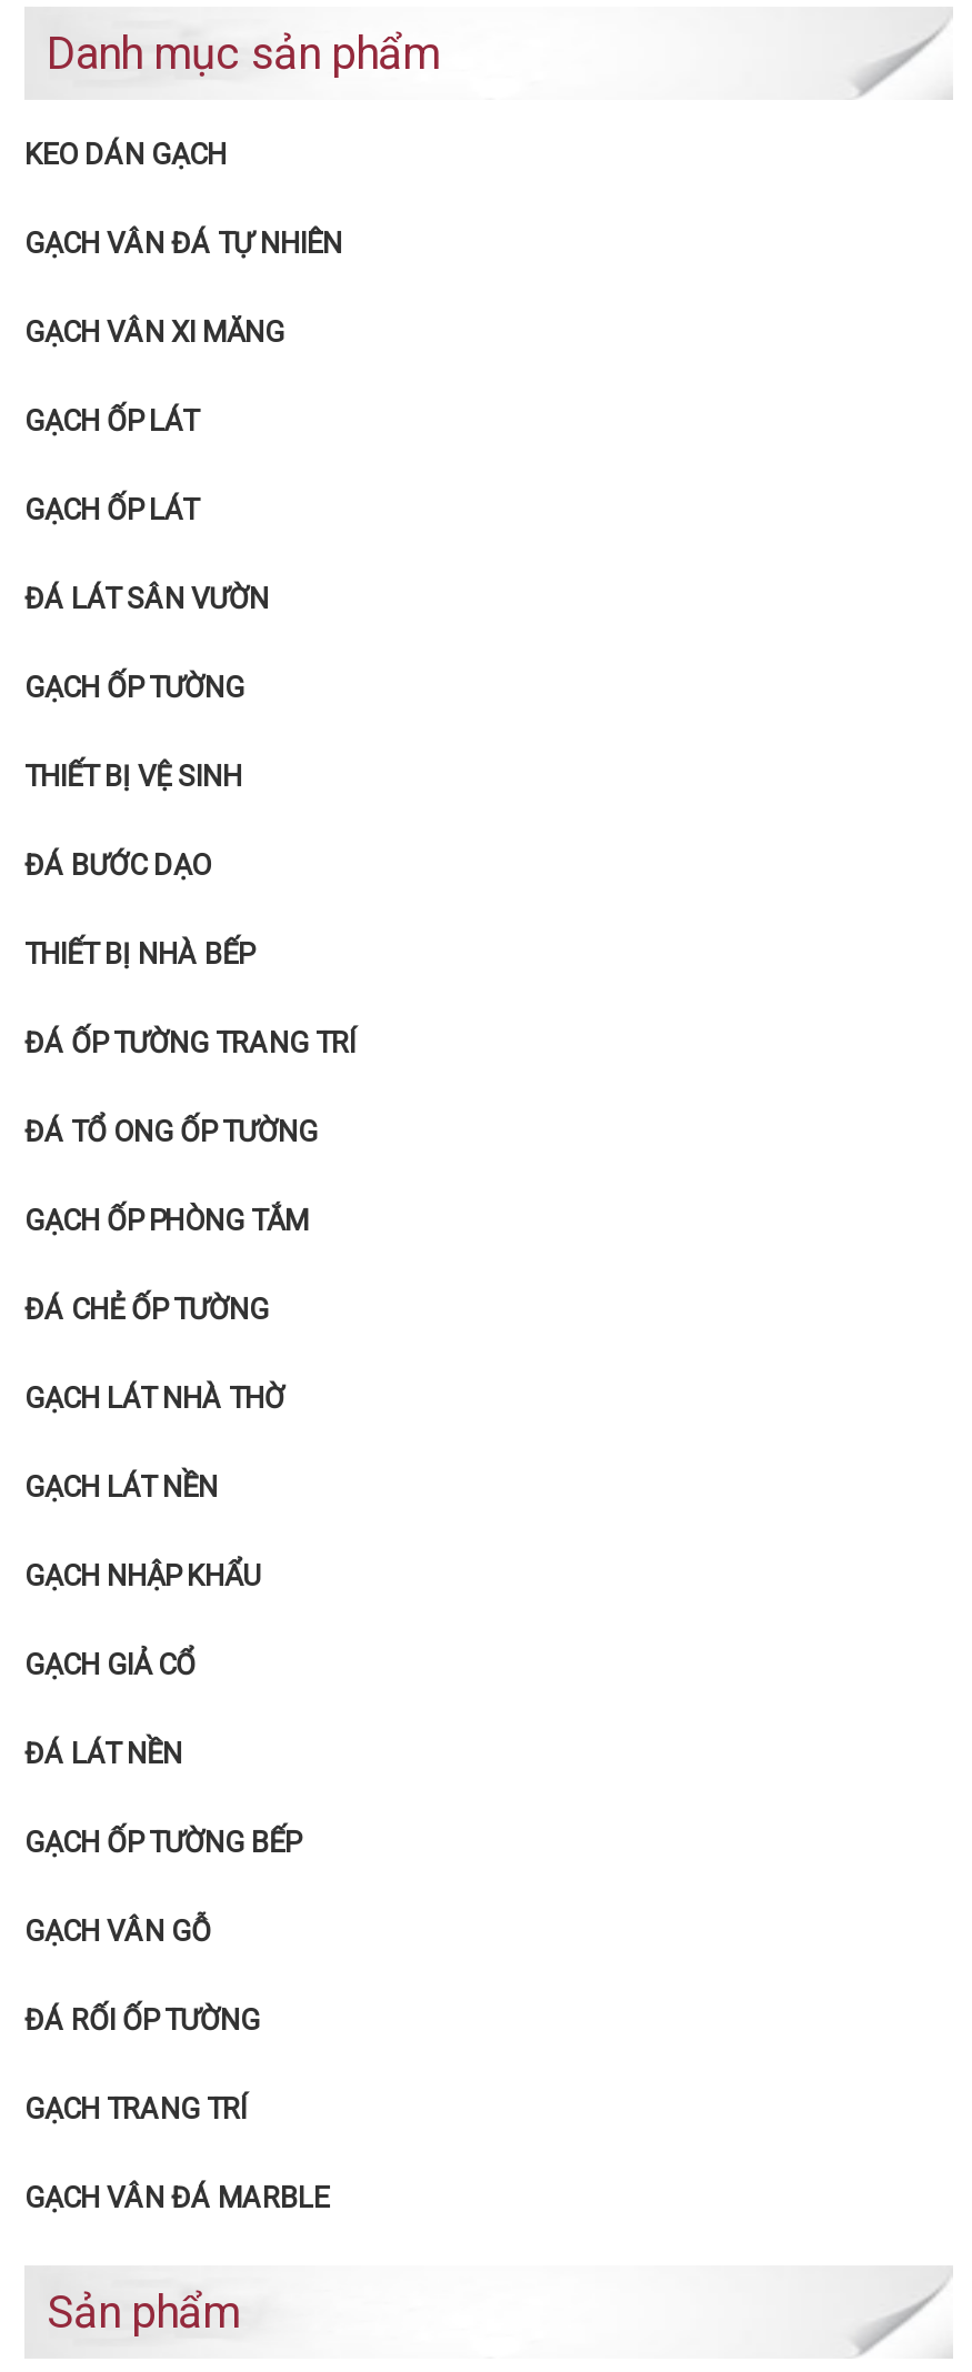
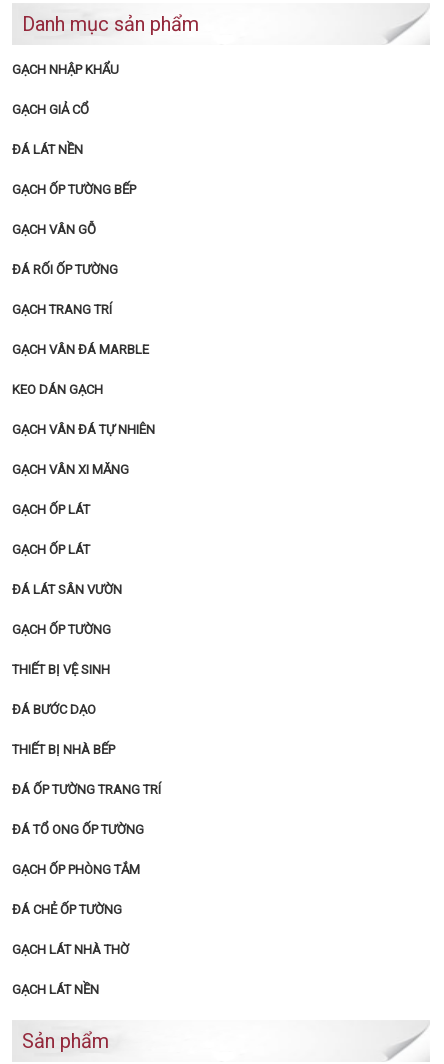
moved [24,138,355,1504] -> [12,382,161,997]: KEO DÁN GẠCH | GẠCH VÂN ĐÁ TỰ NHIÊN | GẠCH VÂN XI MĂNG | ... | GẠCH LÁT NHÀ THỜ | GẠCH LÁT NỀN
moved [24,1559,329,2215] -> [12,62,149,357]: GẠCH NHẬP KHẨU | GẠCH GIẢ CỔ | ĐÁ LÁT NỀN | GẠCH ỐP TƯỜNG BẾP | GẠCH VÂN GỖ | ĐÁ RỐI ỐP TƯỜNG | GẠCH TRANG TRÍ | GẠCH VÂN ĐÁ MARBLE

